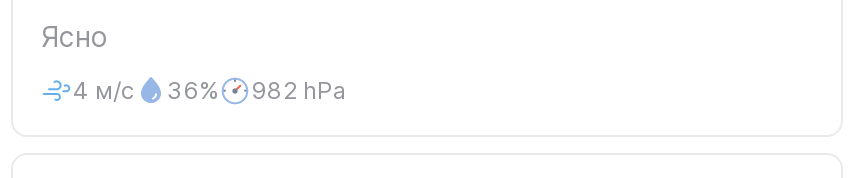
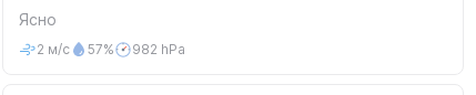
[73,75,135,105] 4 м/с -> [37,41,70,57] 2 м/с
[167,75,219,105] 36% -> [88,41,114,57] 57%

